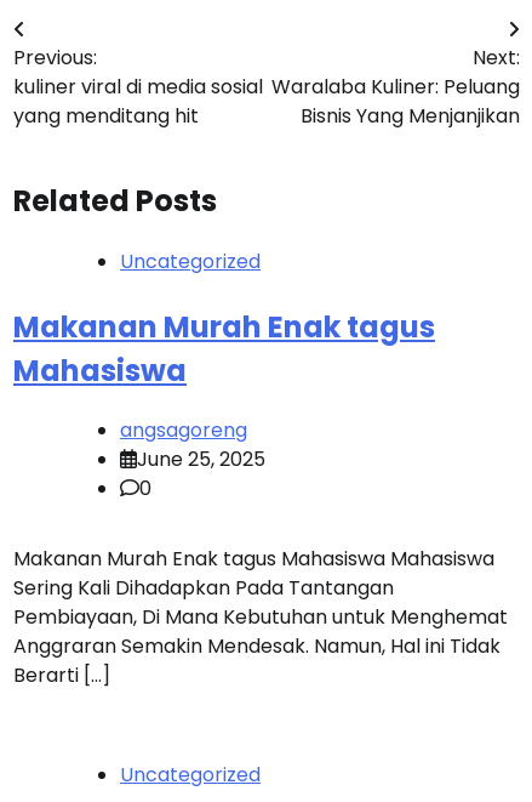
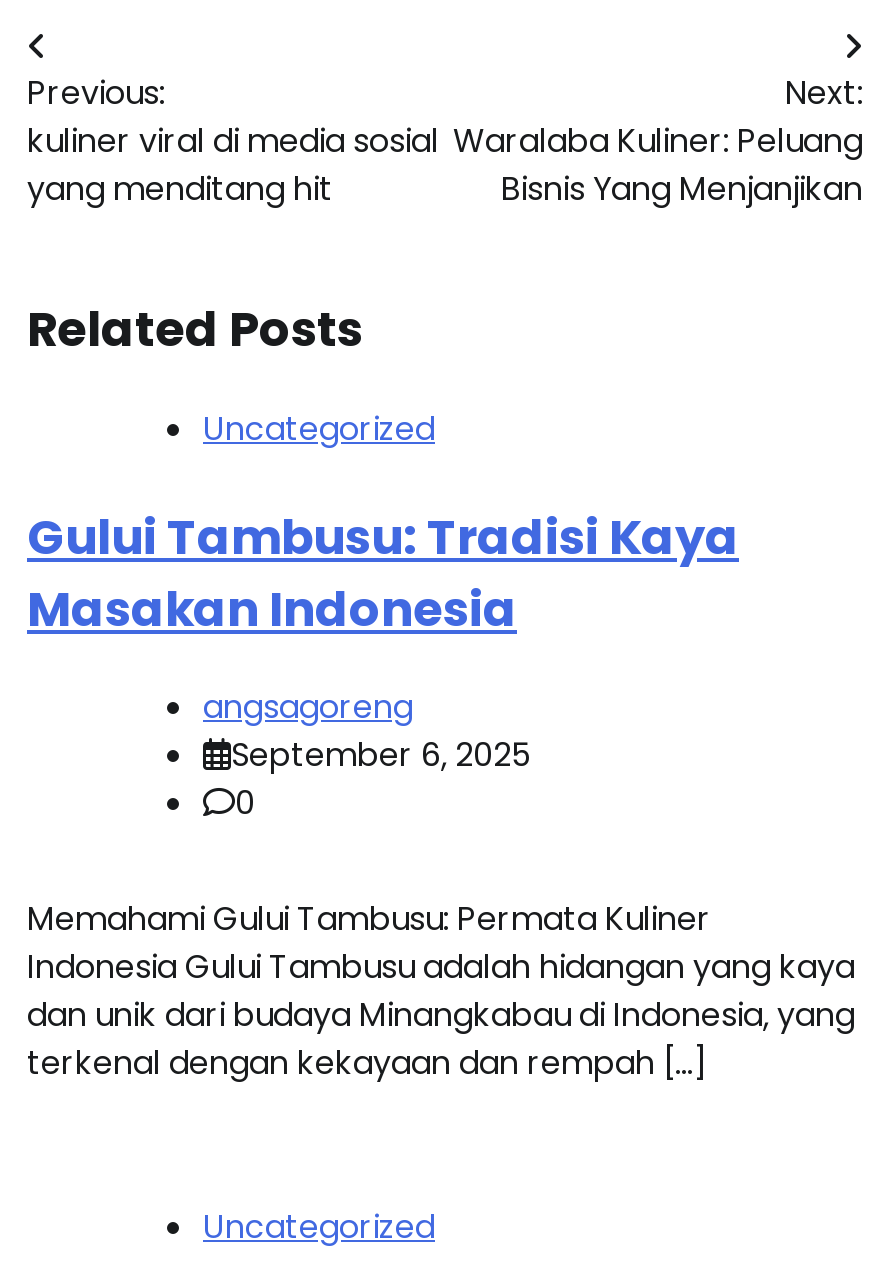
[13,306,435,390] Makanan Murah Enak tagus | Mahasiswa -> [27,503,739,641] Gului Tambusu: Tradisi Kaya | Masakan Indonesia
[137,446,265,474] June 25, 2025 -> [231,733,531,779] September 6, 2025
[13,545,508,690] Makanan Murah Enak tagus Mahasiswa Mahasiswa | Sering Kali Dihadapkan Pada Tantangan | Pembiayaan, Di Mana Kebutuhan untuk Menghemat | Anggraran Semakin Mendesak. Namun, Hal ini Tidak | Berarti […] -> [27,897,855,1087] Memahami Gului Tambusu: Permata Kuliner | Indonesia Gului Tambusu adalah hidangan yang kaya | dan unik dari budaya Minangkabau di Indonesia, yang | terkenal dengan kekayaan dan rempah […]

